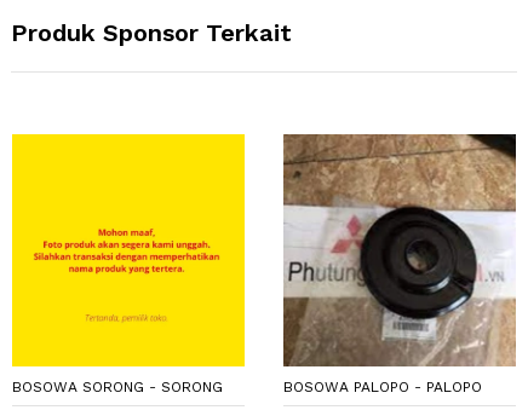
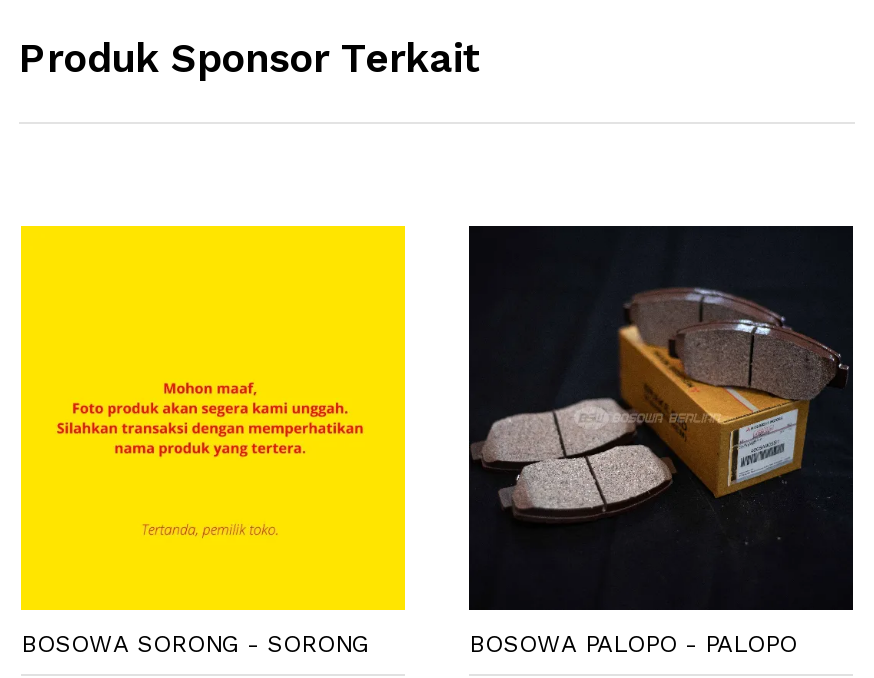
[282,133,517,368] [image] -> [467,224,855,612] [image]

